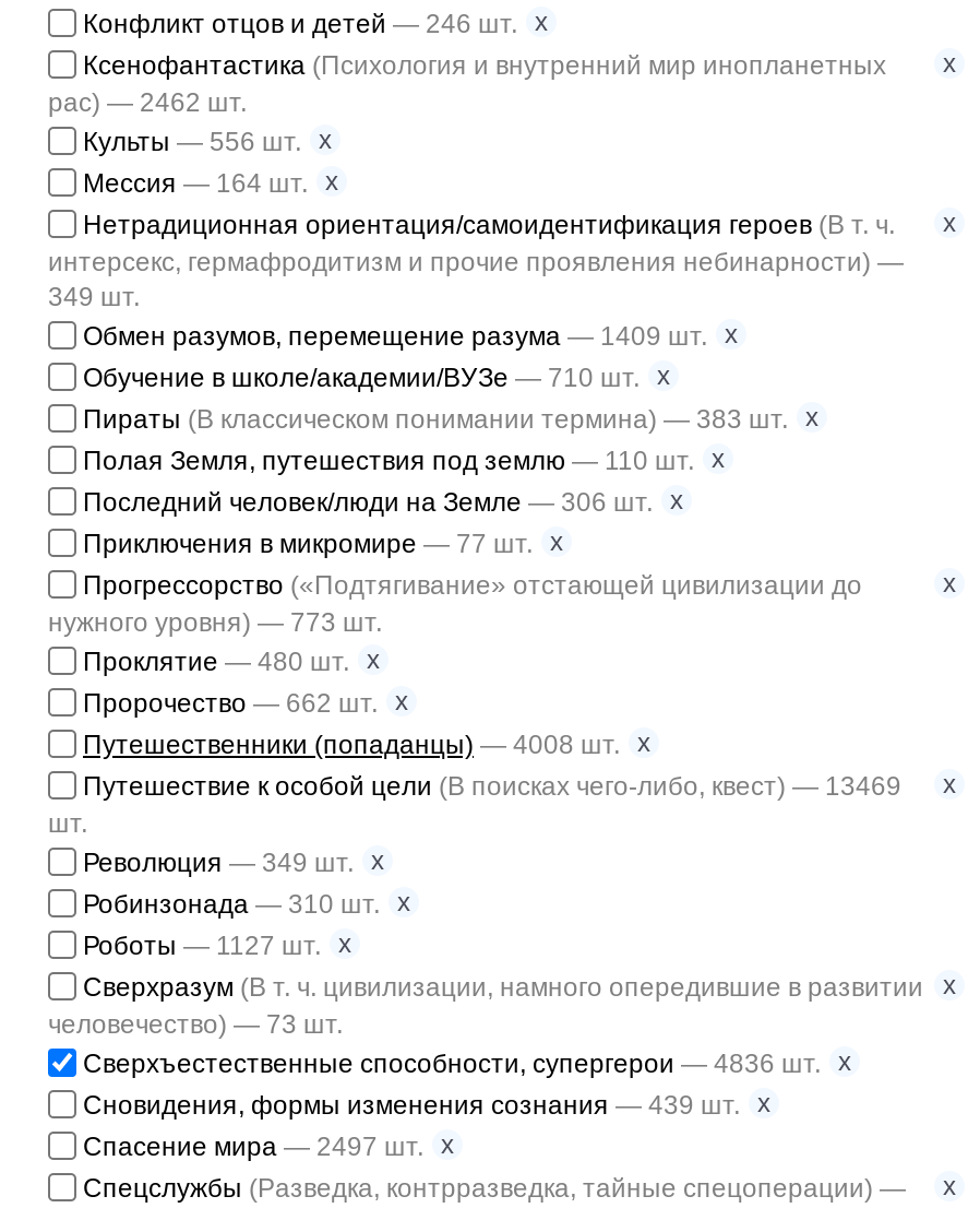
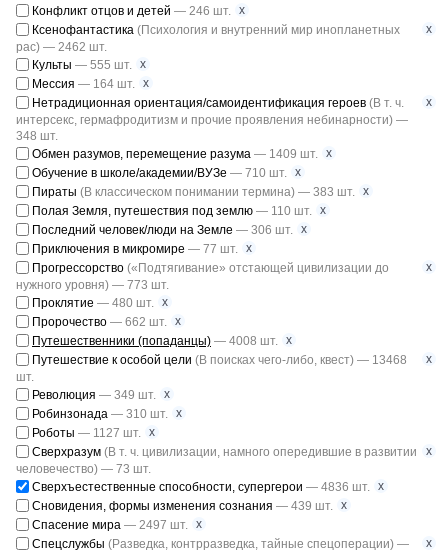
[83,125,332,157] Культы — 556 шт. x -> [32,57,146,72] Культы — 555 шт. x
[48,282,140,312] 349 шт. -> [16,129,58,143] 348 шт.
[83,771,901,802] Путешествие к особой цели (В поисках чего-либо, квест) — 13469 -> [32,353,407,367] Путешествие к особой цели (В поисках чего-либо, квест) — 13468

